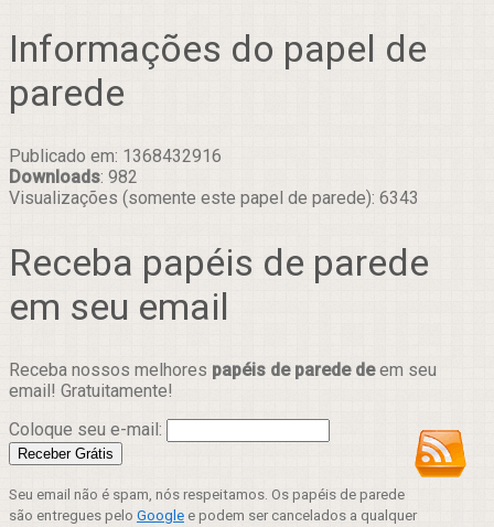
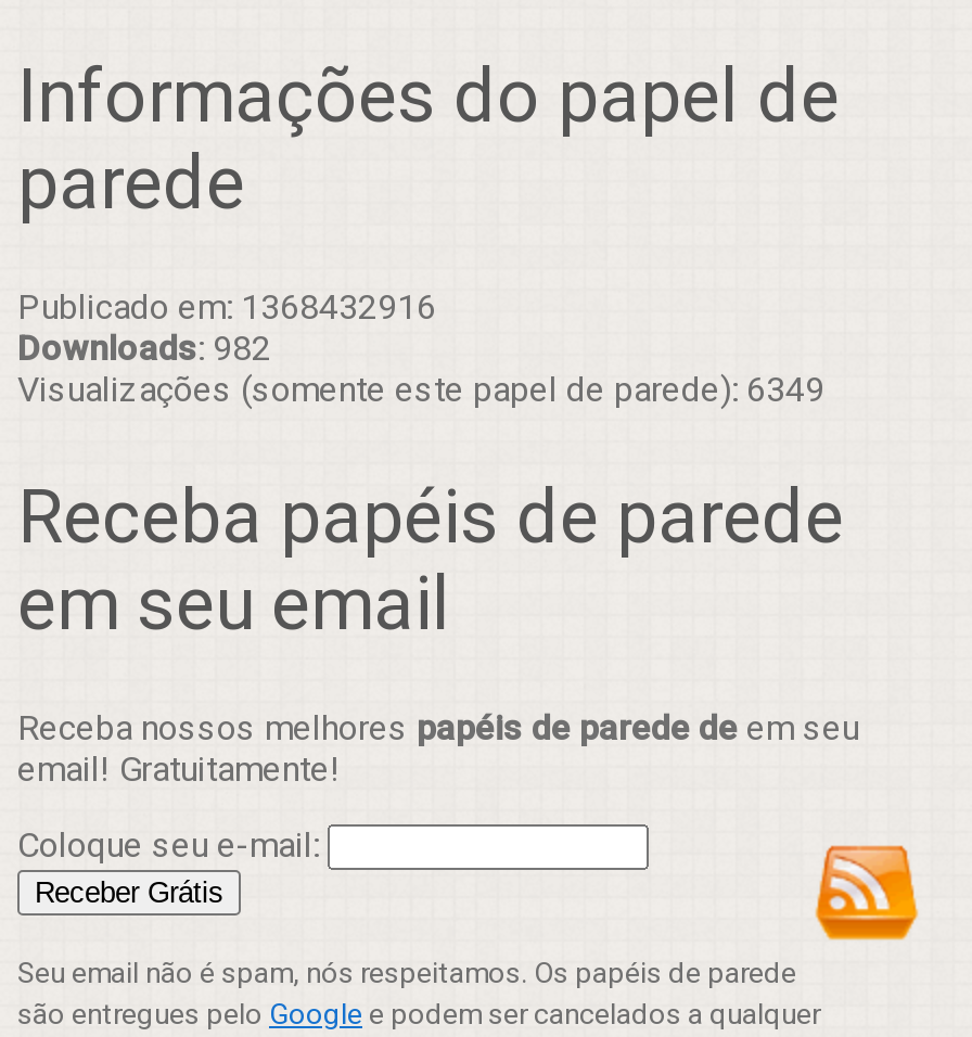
[9,188,419,209] Visualizações (somente este papel de parede): 6343 -> [17,370,824,411] Visualizações (somente este papel de parede): 6349

